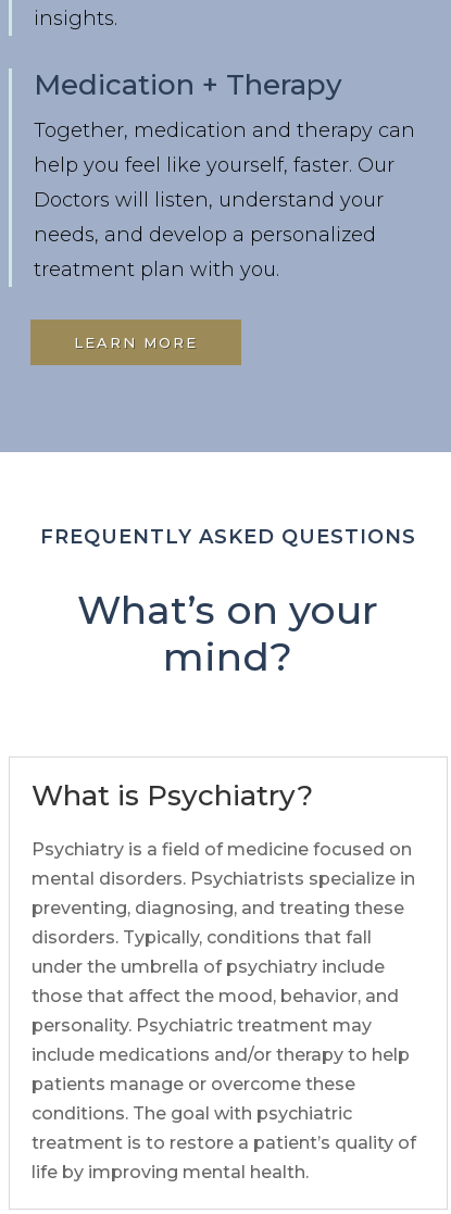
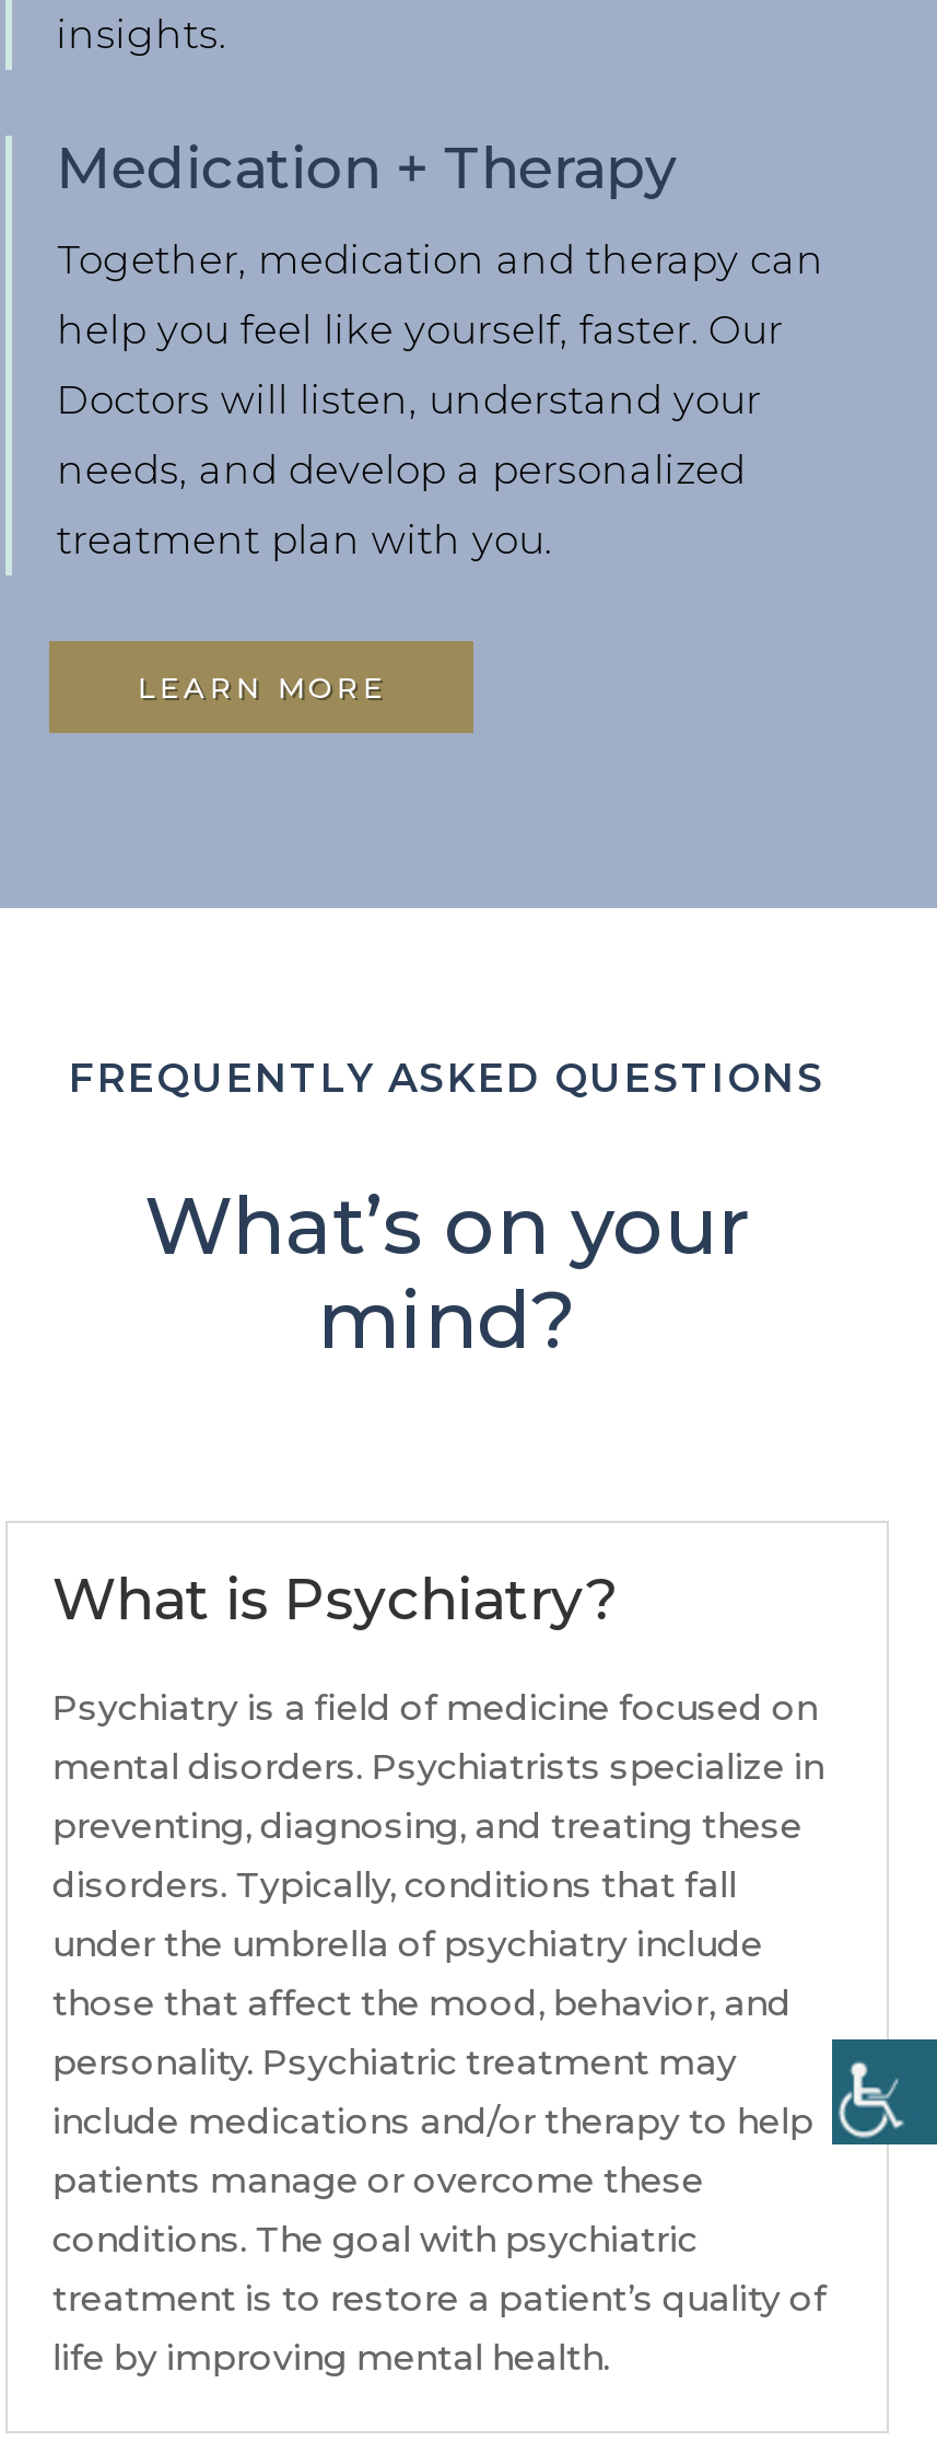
none -> [830,2036,930,2148] [image]

